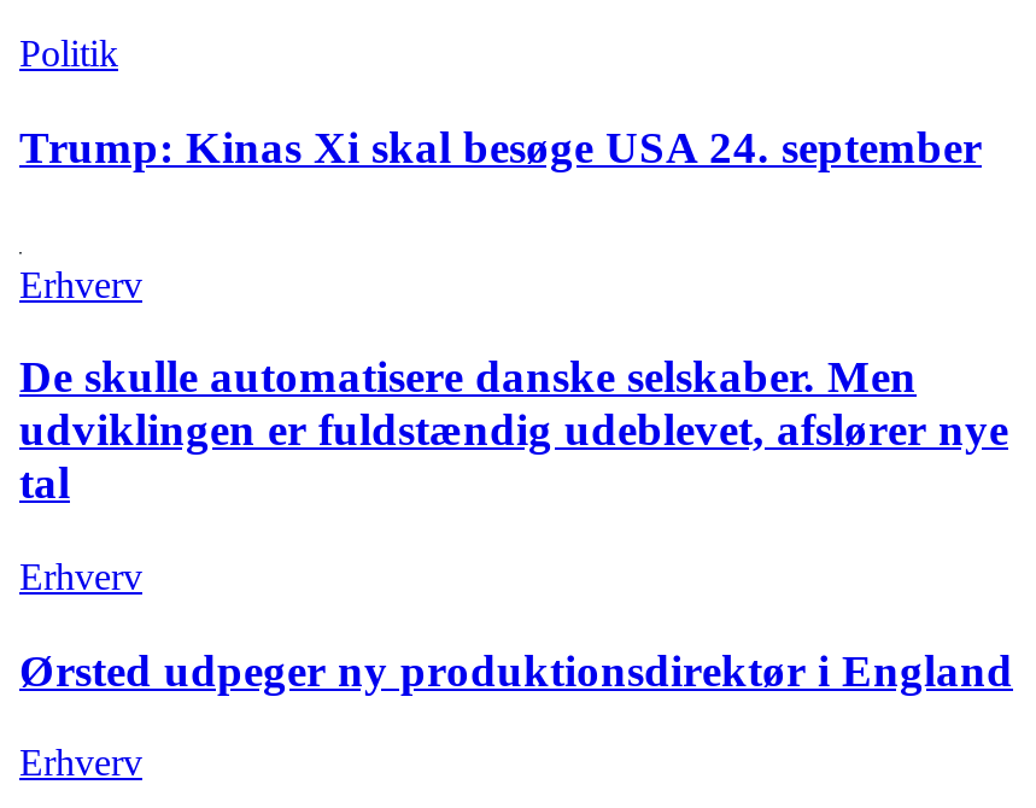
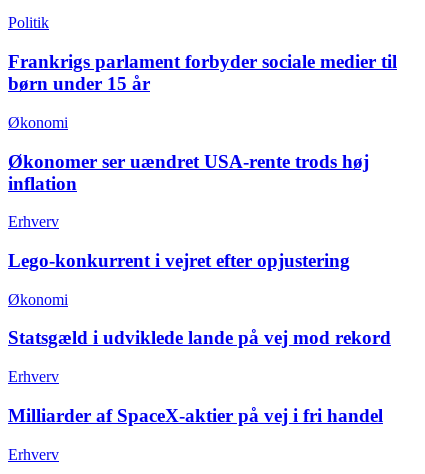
[19,122,982,173] Trump: Kinas Xi skal besøge USA 24. september -> [8,51,397,193] Frankrigs parlament forbyder sociale medier til | børn under 15 år | Økonomi | Økonomer ser uændret USA-rente trods høj | inflation
[19,352,1008,509] De skulle automatisere danske selskaber. Men | udviklingen er fuldstændig udeblevet, afslører nye | tal -> [8,250,391,348] Lego-konkurrent i vejret efter opjustering | Økonomi | Statsgæld i udviklede lande på vej mod rekord
[19,645,1013,696] Ørsted udpeger ny produktionsdirektør i England -> [8,405,383,426] Milliarder af SpaceX-aktier på vej i fri handel

